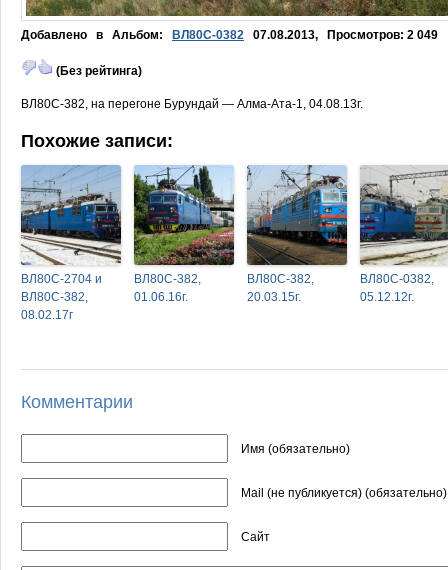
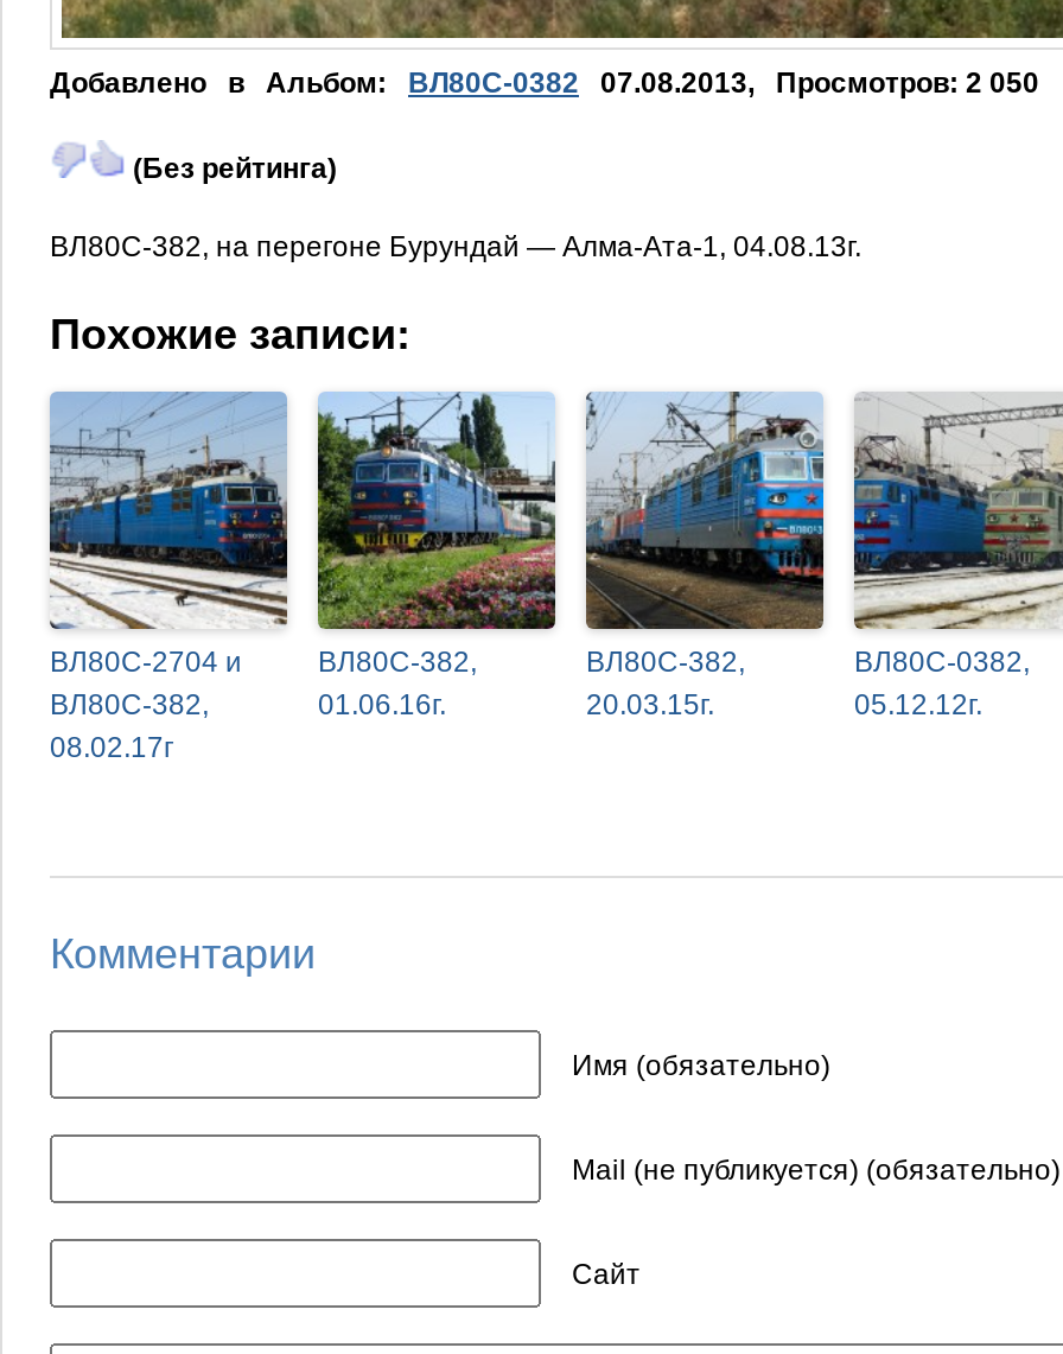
[112,28,438,42] Альбом: ВЛ80С-0382 07.08.2013, Просмотров: 2 049 -> [266,66,1039,100] Альбом: ВЛ80С-0382 07.08.2013, Просмотров: 2 050

